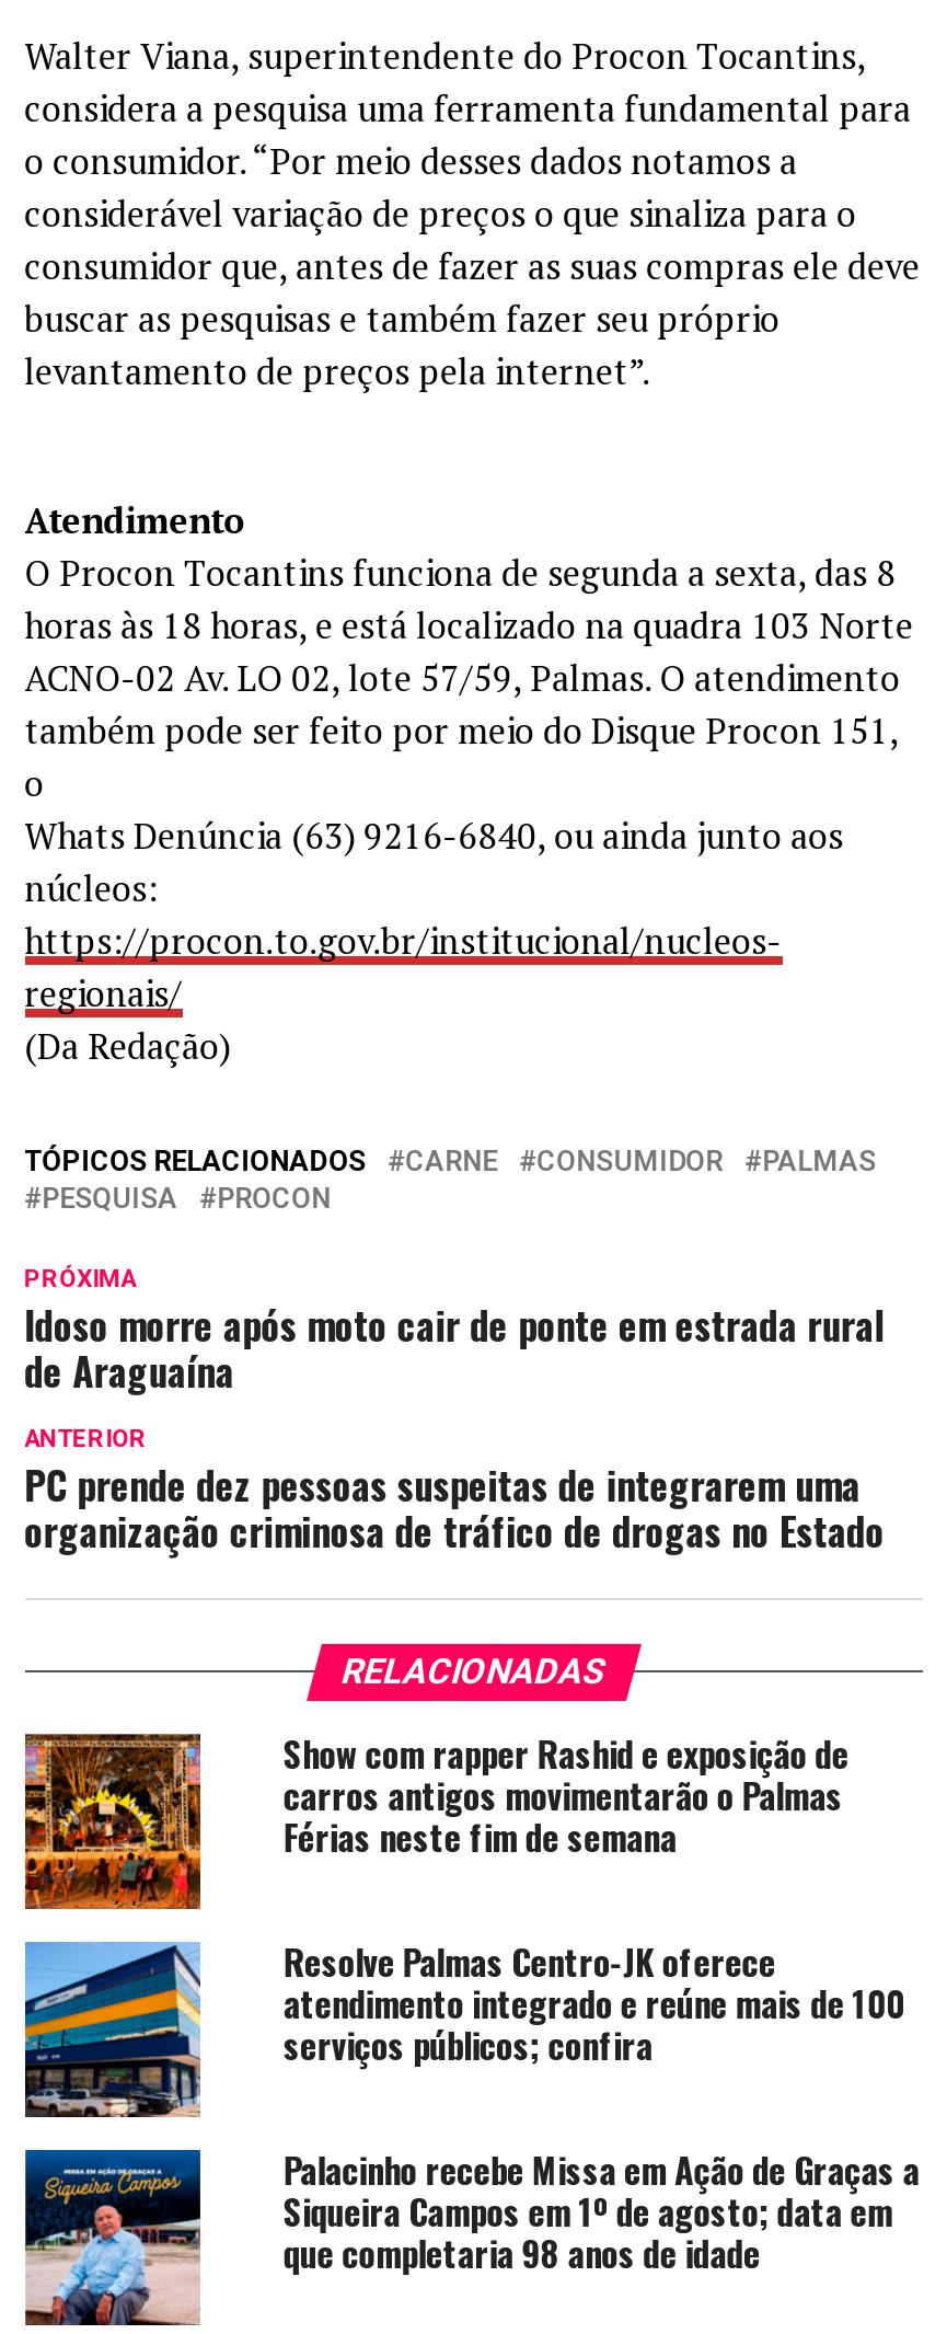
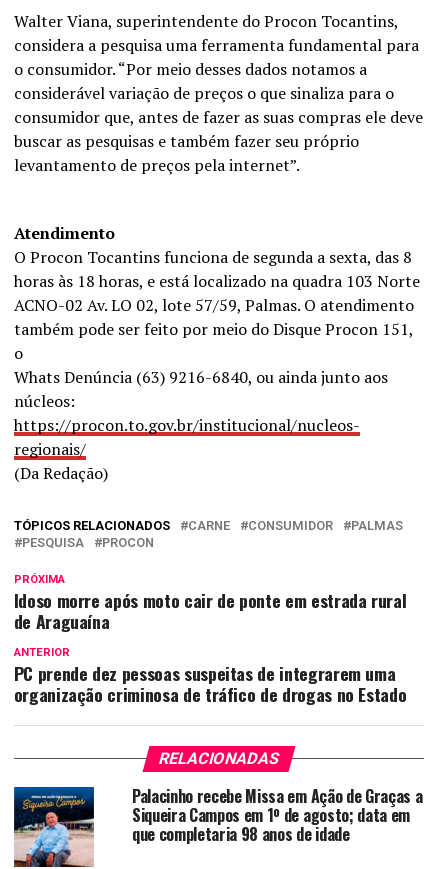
[23,1726,905,2070] [image] | Show com rapper Rashid e exposição de | carros antigos movimentarão o Palmas | Férias neste fim de semana | Resolve Palmas Centro-JK oferece | atendimento integrado e reúne mais de 100 | serviços públicos; confira -> none
[23,1940,203,2119] [image] -> none

